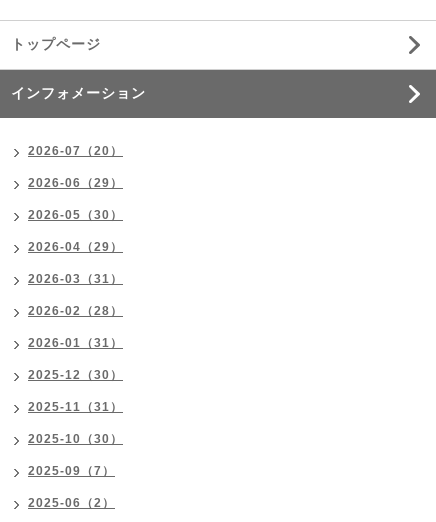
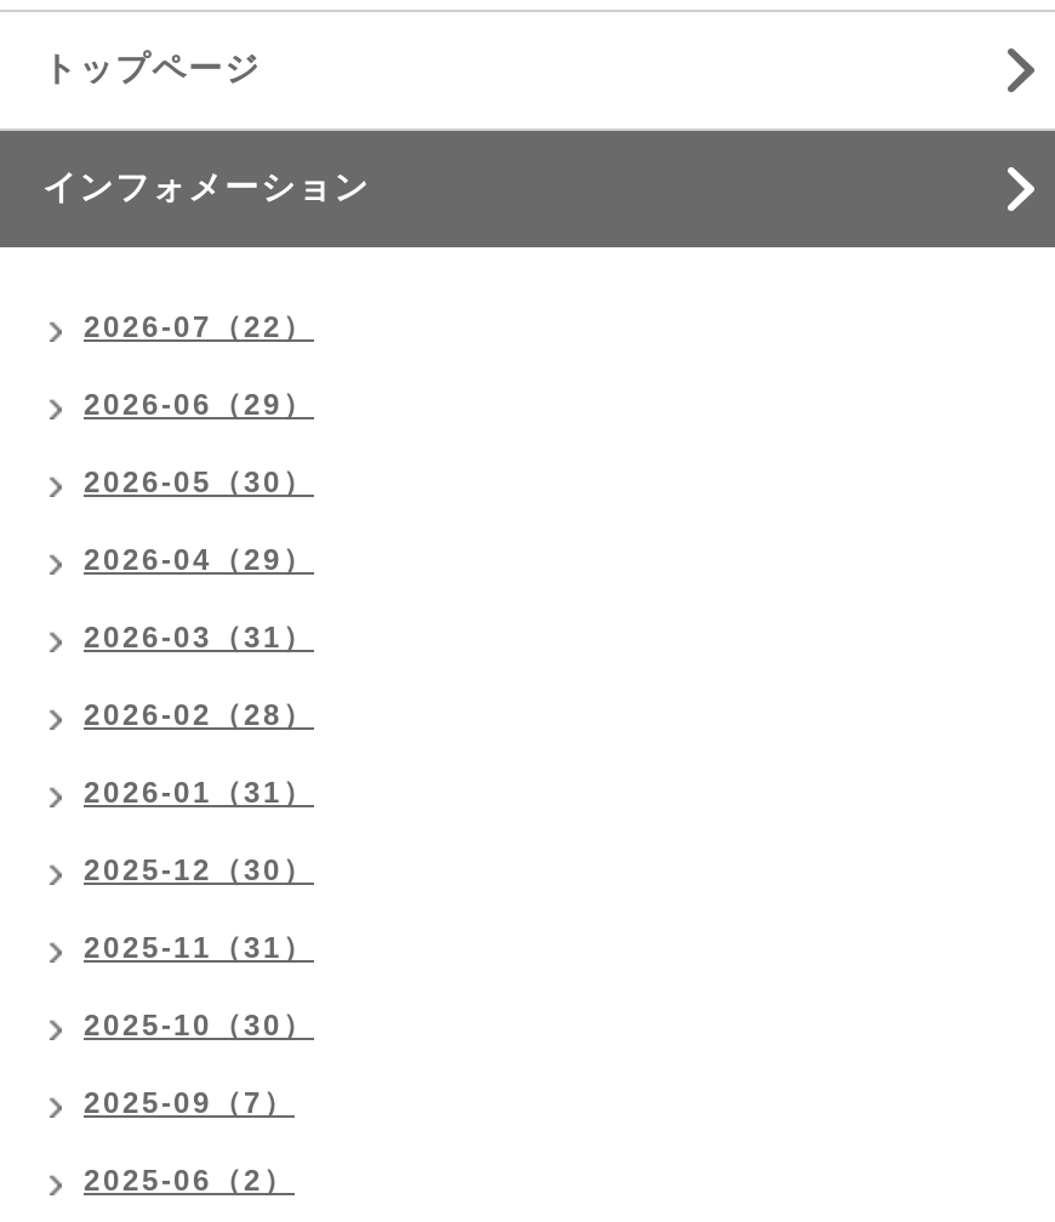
[28,144,123,158] 2026-07（20） -> [84,310,314,344] 2026-07（22）

